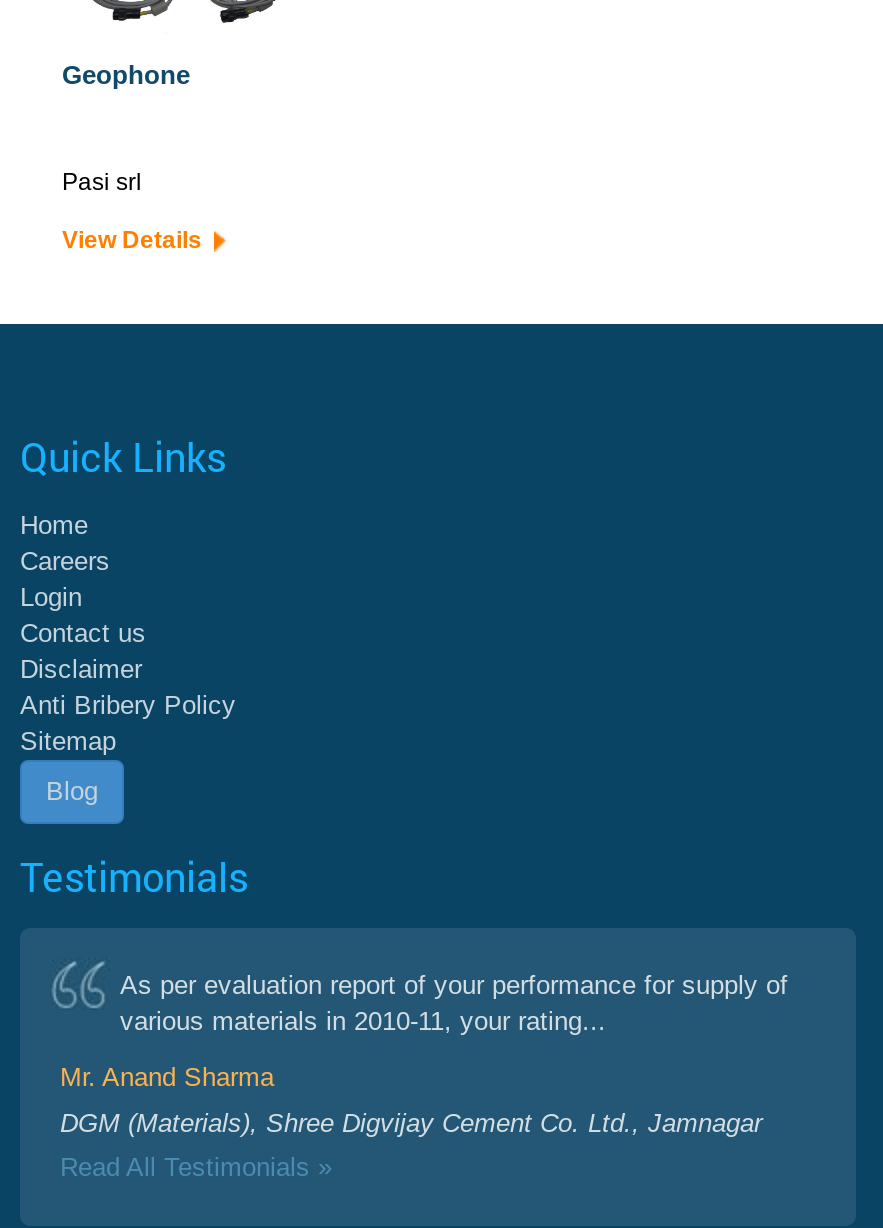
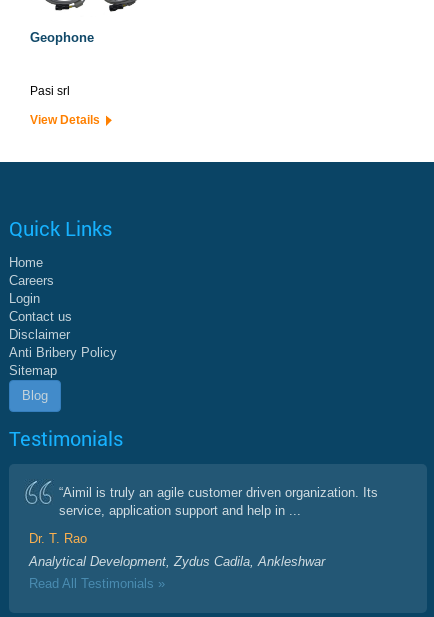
[120,970,788,1036] As per evaluation report of your performance for supply of | various materials in 2010-11, your rating... -> [59,485,378,518] “Aimil is truly an agile customer driven organization. Its | service, application support and help in ...
[60,1062,274,1092] Mr. Anand Sharma -> [29,531,87,546] Dr. T. Rao
[60,1108,762,1138] DGM (Materials), Shree Digvijay Cement Co. Ltd., Jamnagar -> [29,554,325,569] Analytical Development, Zydus Cadila, Ankleshwar

